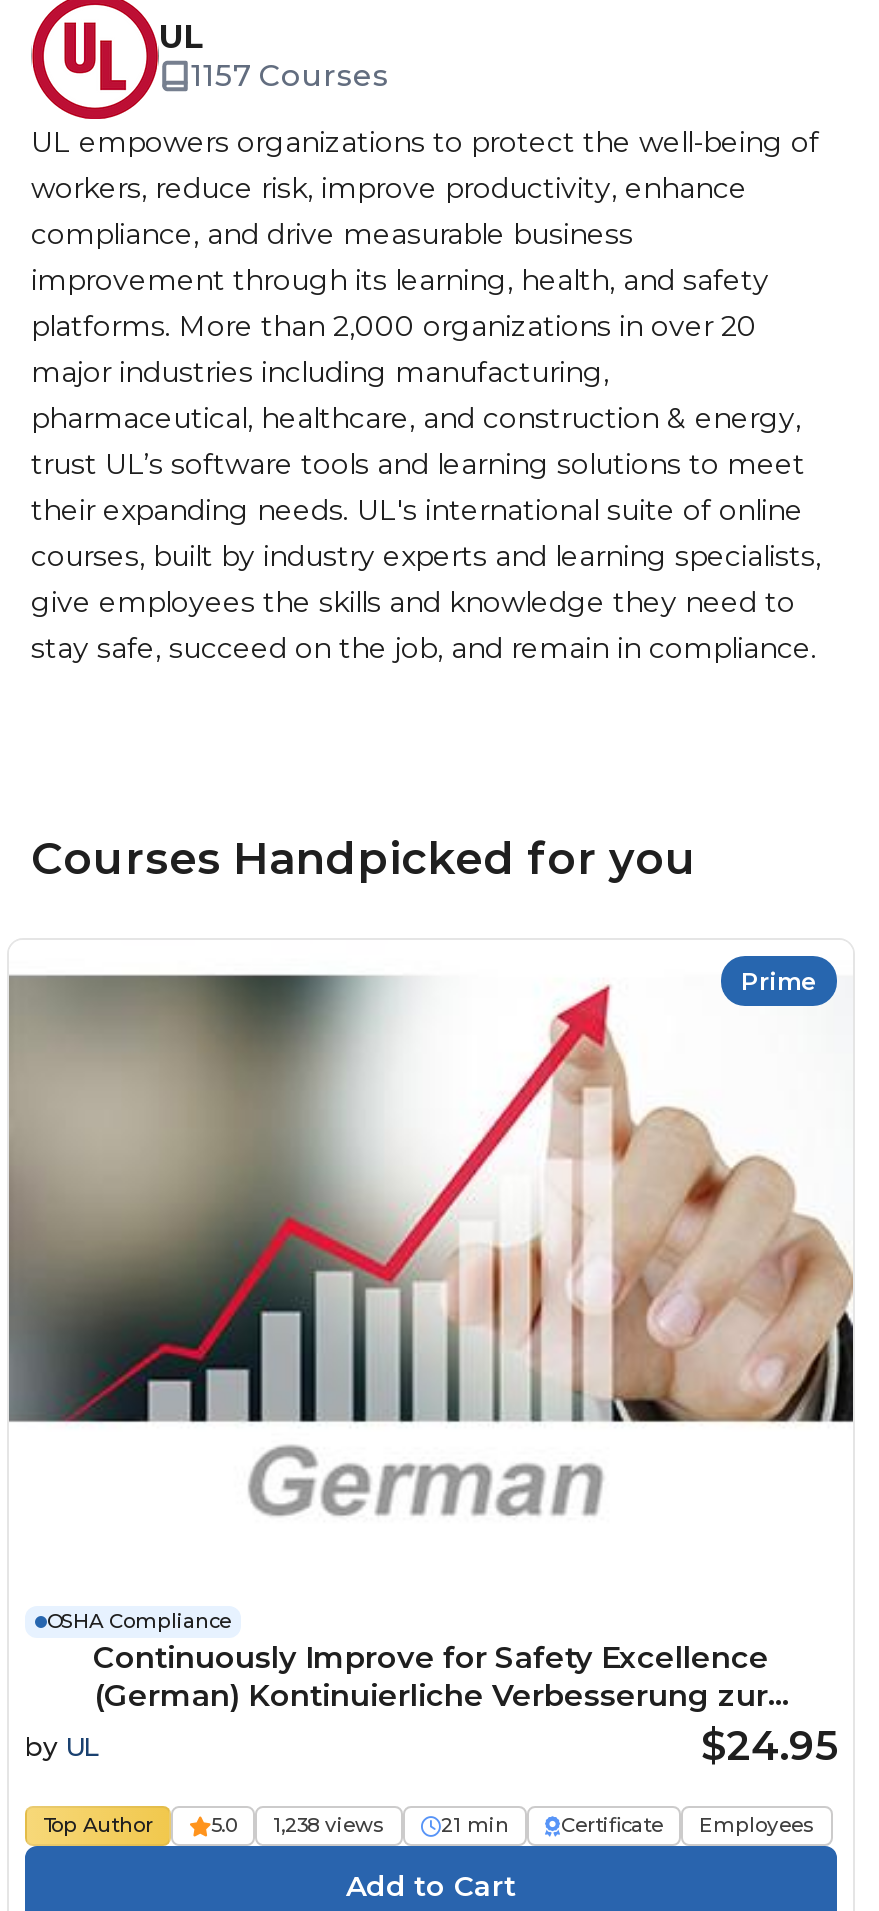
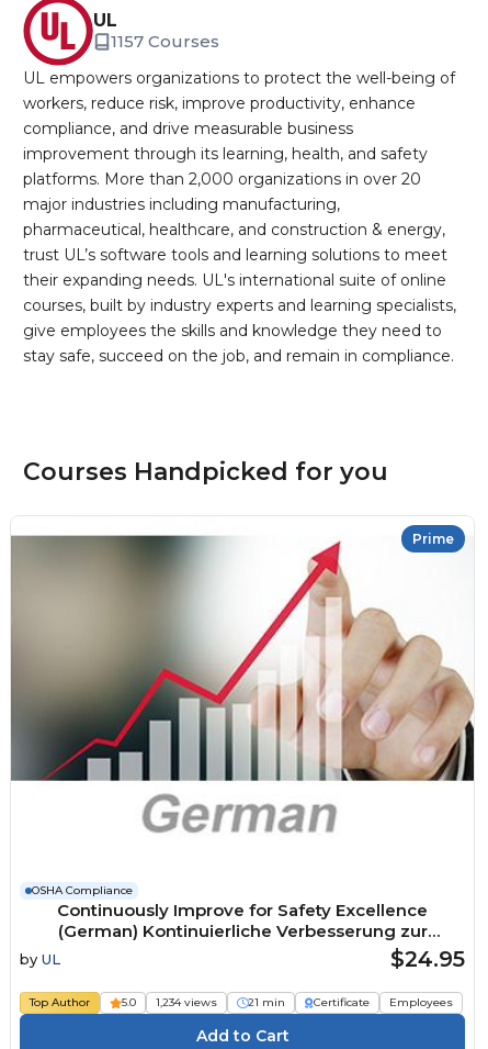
[211,1811,385,1837] 5.0 1,238 views -> [122,995,217,1009] 5.0 1,234 views

